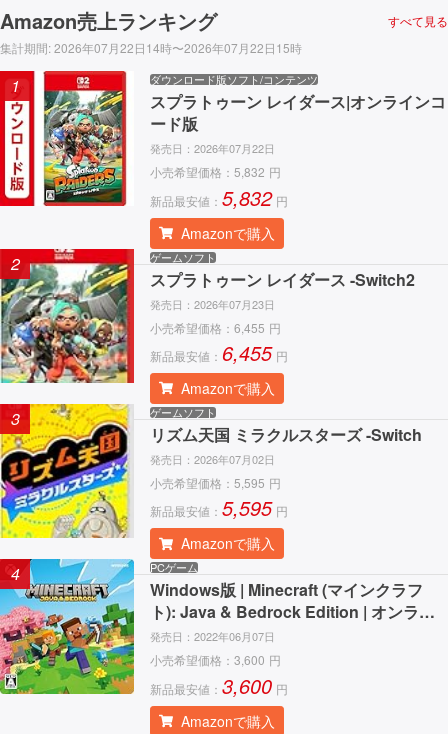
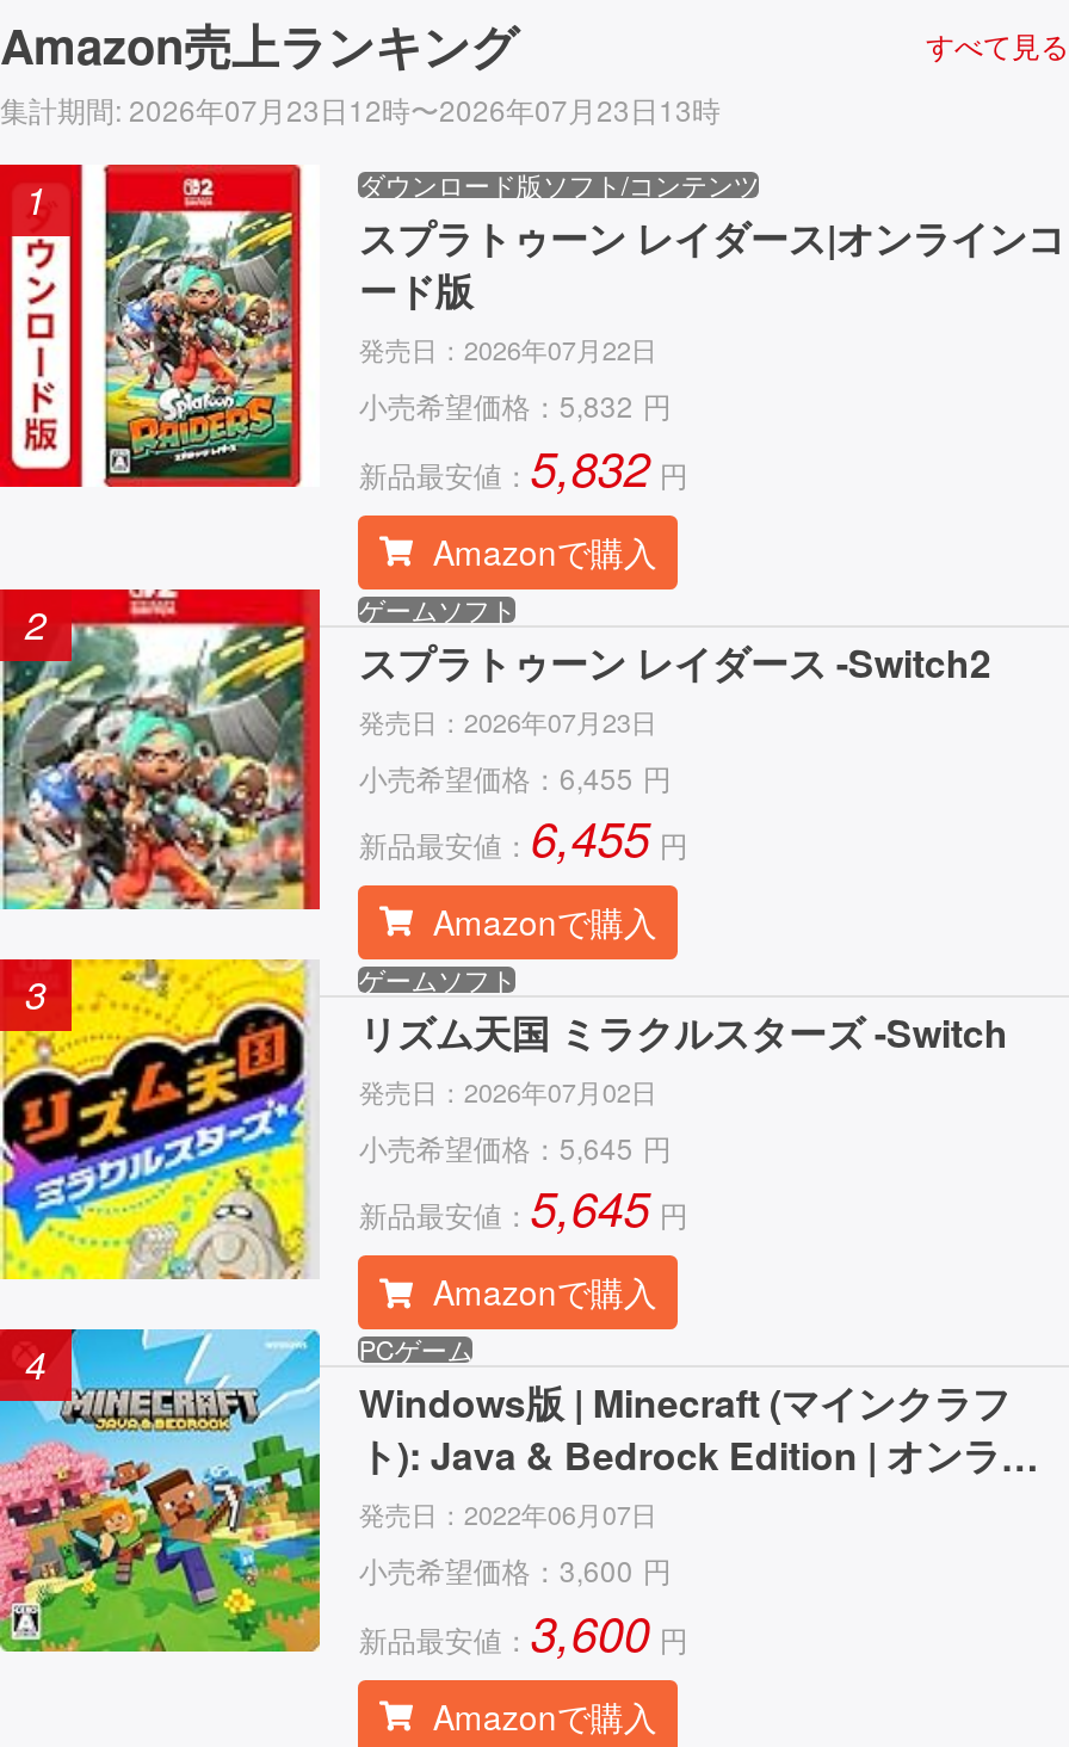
[0,39,302,56] 集計期間: 2026年07月22日14時〜2026年07月22日15時 -> [0,89,721,129] 集計期間: 2026年07月23日12時〜2026年07月23日13時
[150,474,281,491] 小売希望価格：5,595 円 -> [359,1126,671,1167] 小売希望価格：5,645 円
[150,493,288,522] 新品最安値：5,595 円 -> [359,1173,688,1242] 新品最安値：5,645 円

